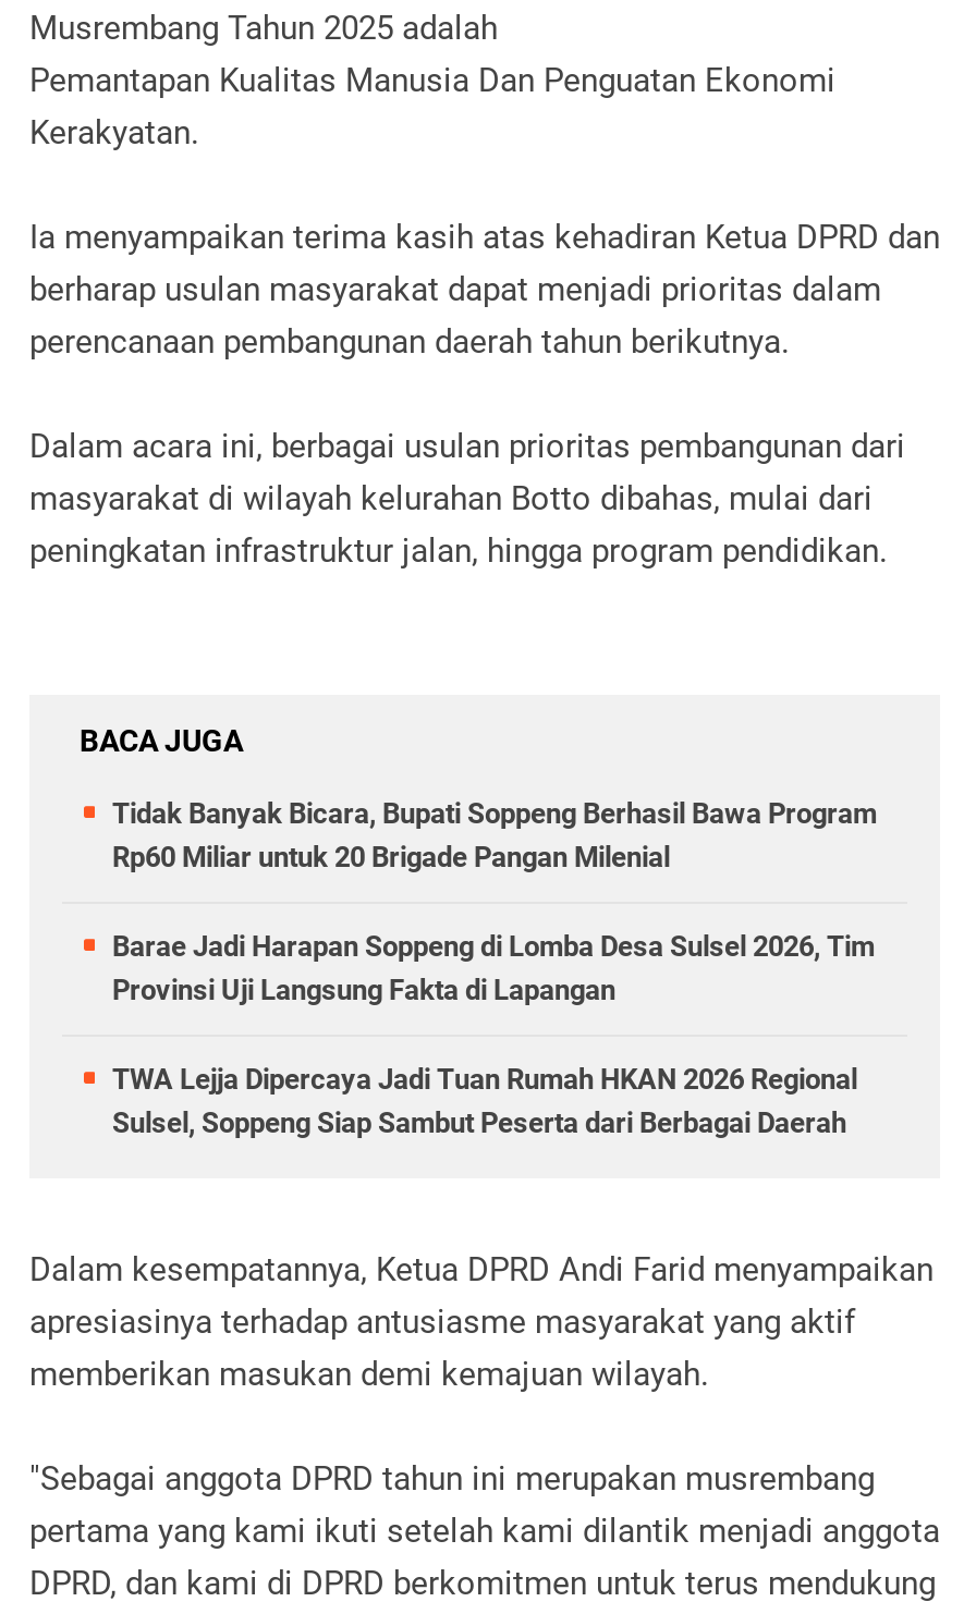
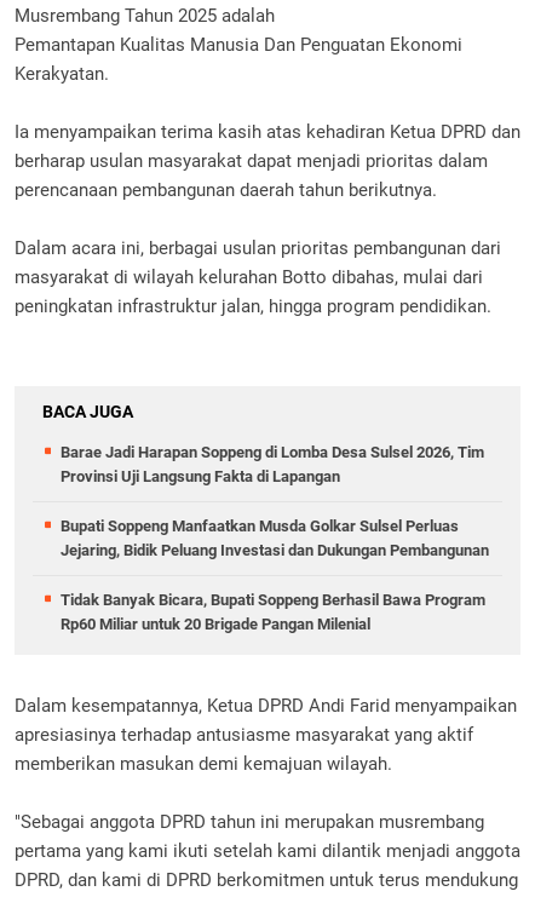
moved [112,797,877,873] -> [61,591,485,633]: Tidak Banyak Bicara, Bupati Soppeng Berhasil Bawa Program | Rp60 Miliar untuk 20 Brigade Pangan Milenial
moved [112,930,875,1006] -> [61,443,484,485]: Barae Jadi Harapan Soppeng di Lomba Desa Sulsel 2026, Tim | Provinsi Uji Langsung Fakta di Lapangan
[112,1063,857,1139] TWA Lejja Dipercaya Jadi Tuan Rumah HKAN 2026 Regional | Sulsel, Soppeng Siap Sambut Peserta dari Berbagai Daerah -> [61,517,489,559] Bupati Soppeng Manfaatkan Musda Golkar Sulsel Perluas | Jejaring, Bidik Peluang Investasi dan Dukungan Pembangunan

